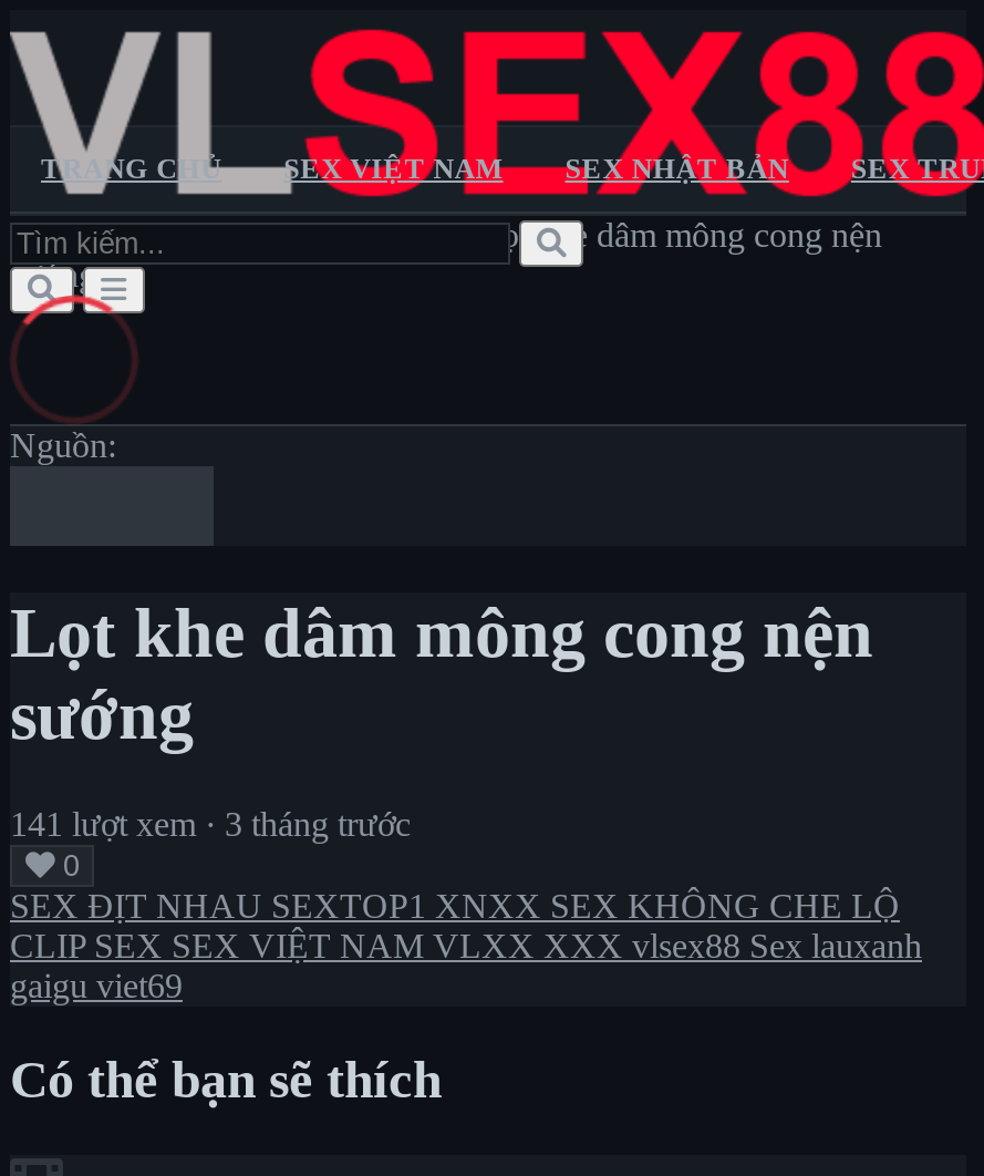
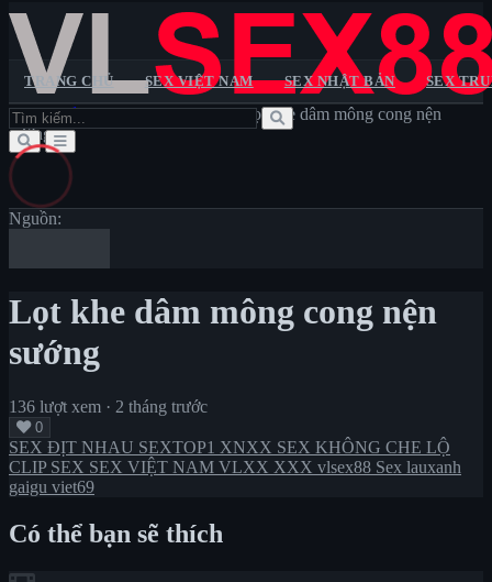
[10,805,411,842] 141 lượt xem · 3 tháng trước -> [9,397,208,416] 136 lượt xem · 2 tháng trước

